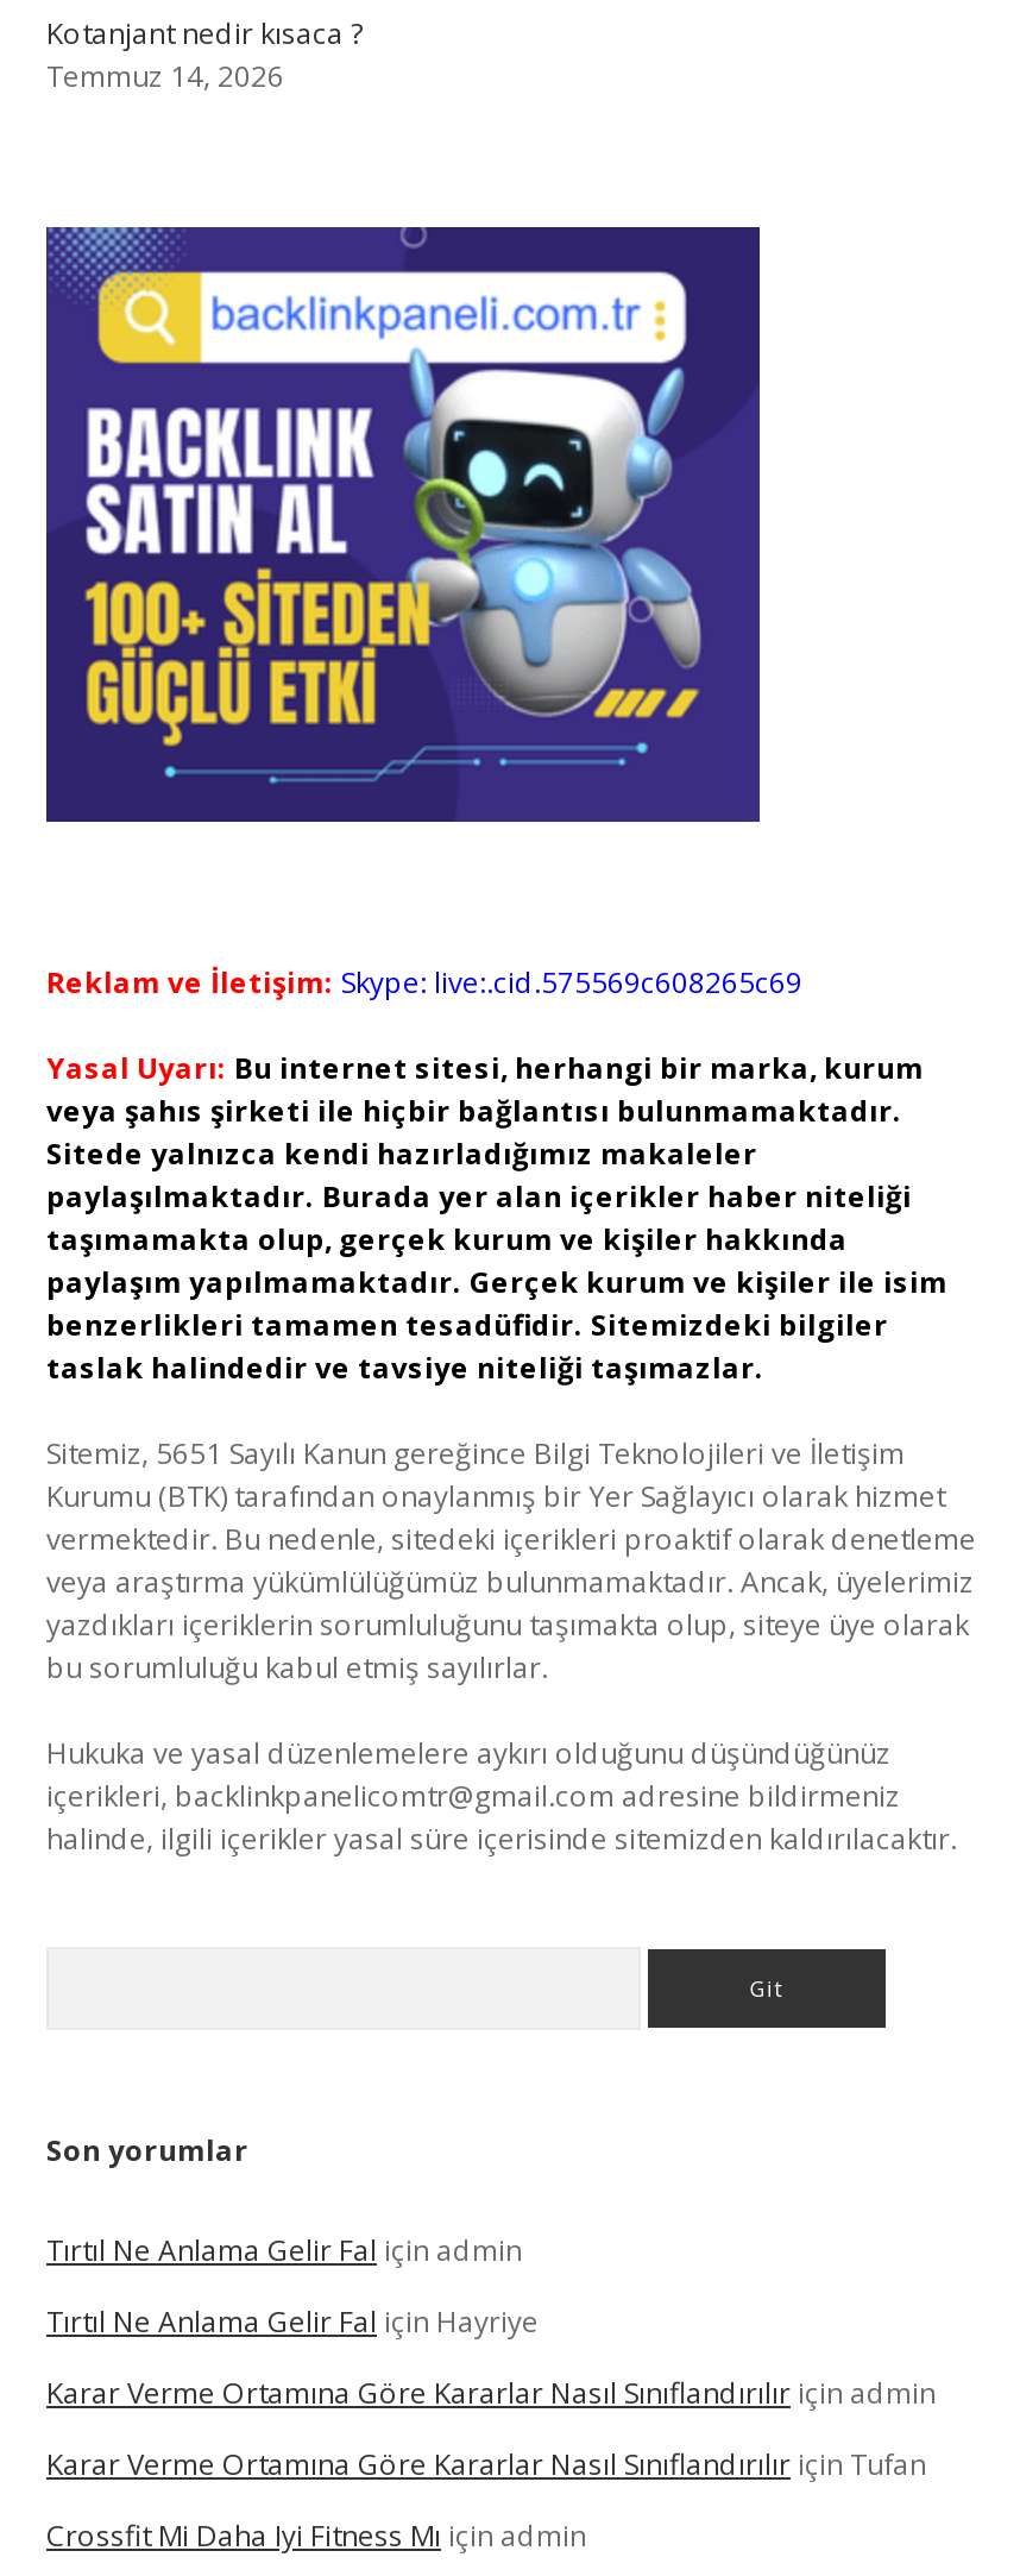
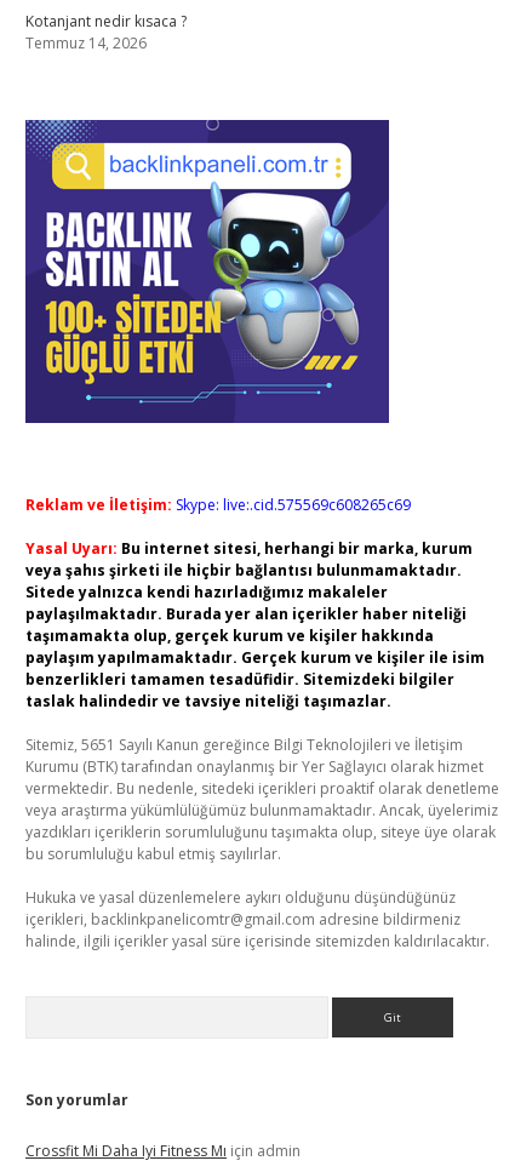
[46,2230,936,2484] Tırtıl Ne Anlama Gelir Fal için admin | Tırtıl Ne Anlama Gelir Fal için Hayriye | Karar Verme Ortamına Göre Kararlar Nasıl Sınıflandırılır için admin | Karar Verme Ortamına Göre Kararlar Nasıl Sınıflandırılır için Tufan -> none

